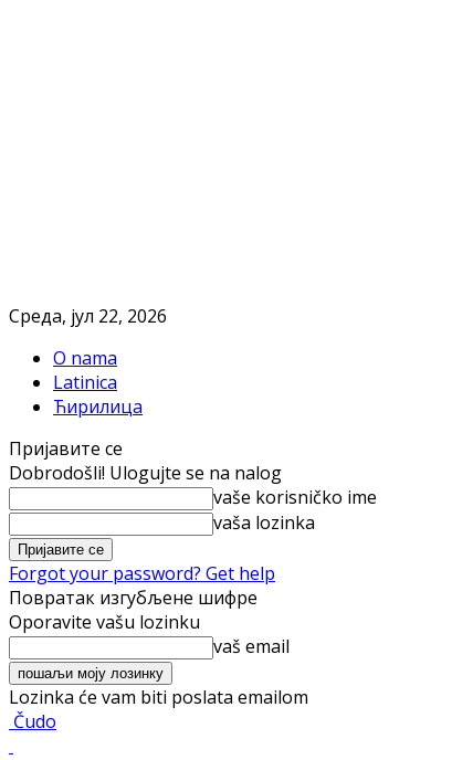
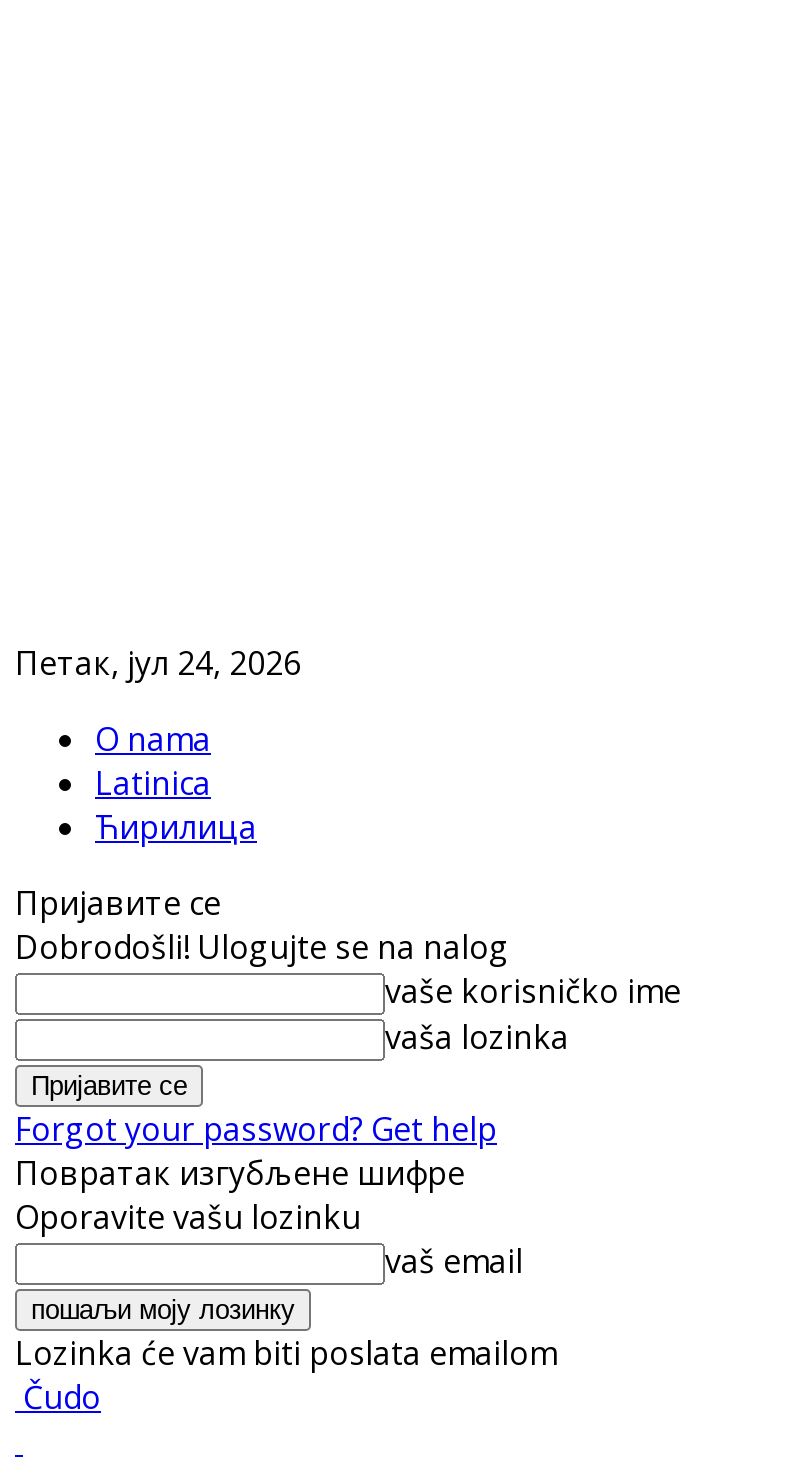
[9,304,167,328] Cреда, јул 22, 2026 -> [15,641,301,685] Петак, јул 24, 2026

